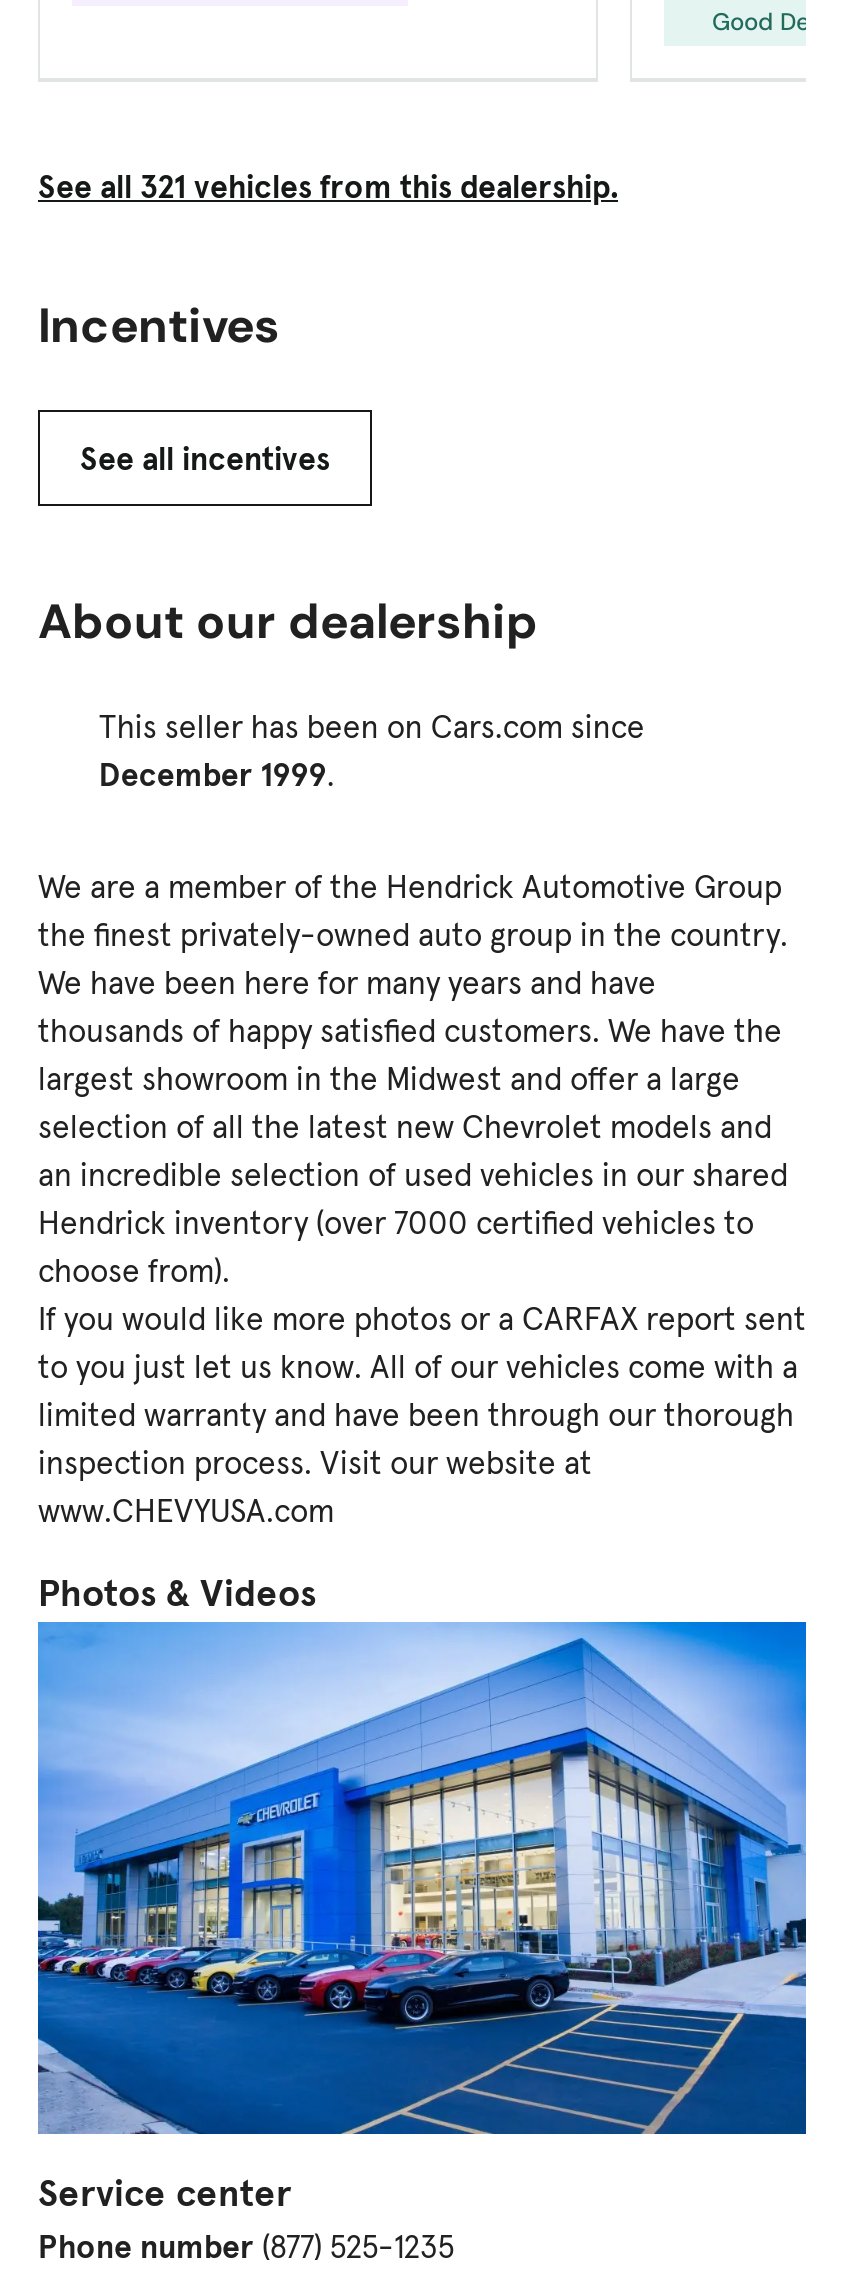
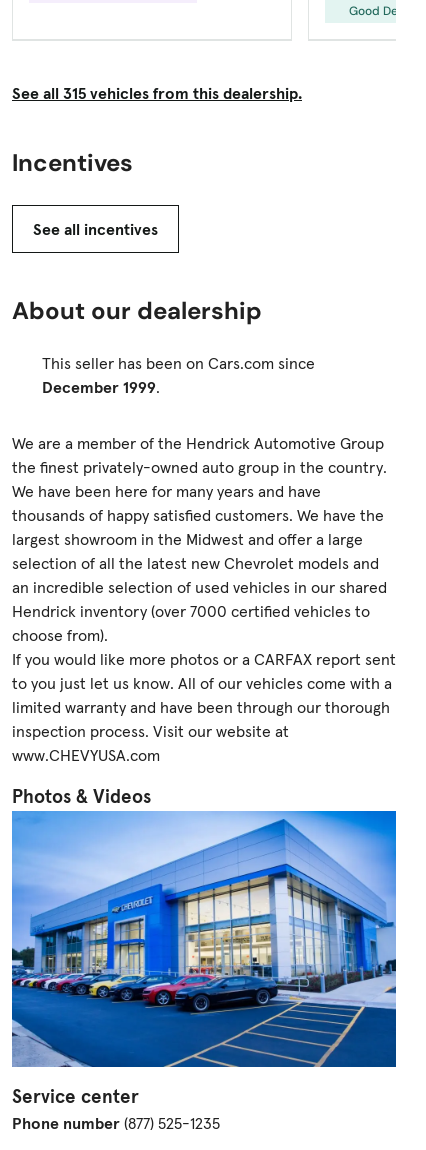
[38,165,618,205] See all 321 vehicles from this dealership. -> [12,83,302,103] See all 315 vehicles from this dealership.

